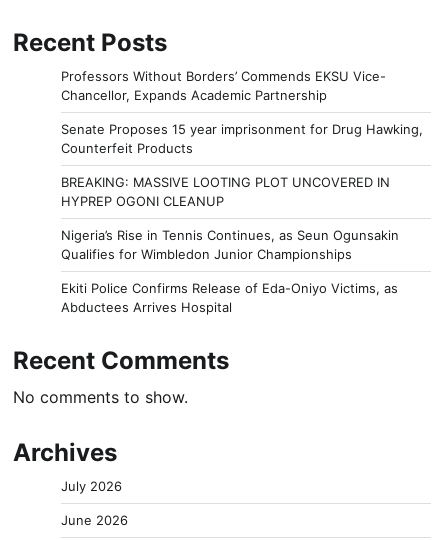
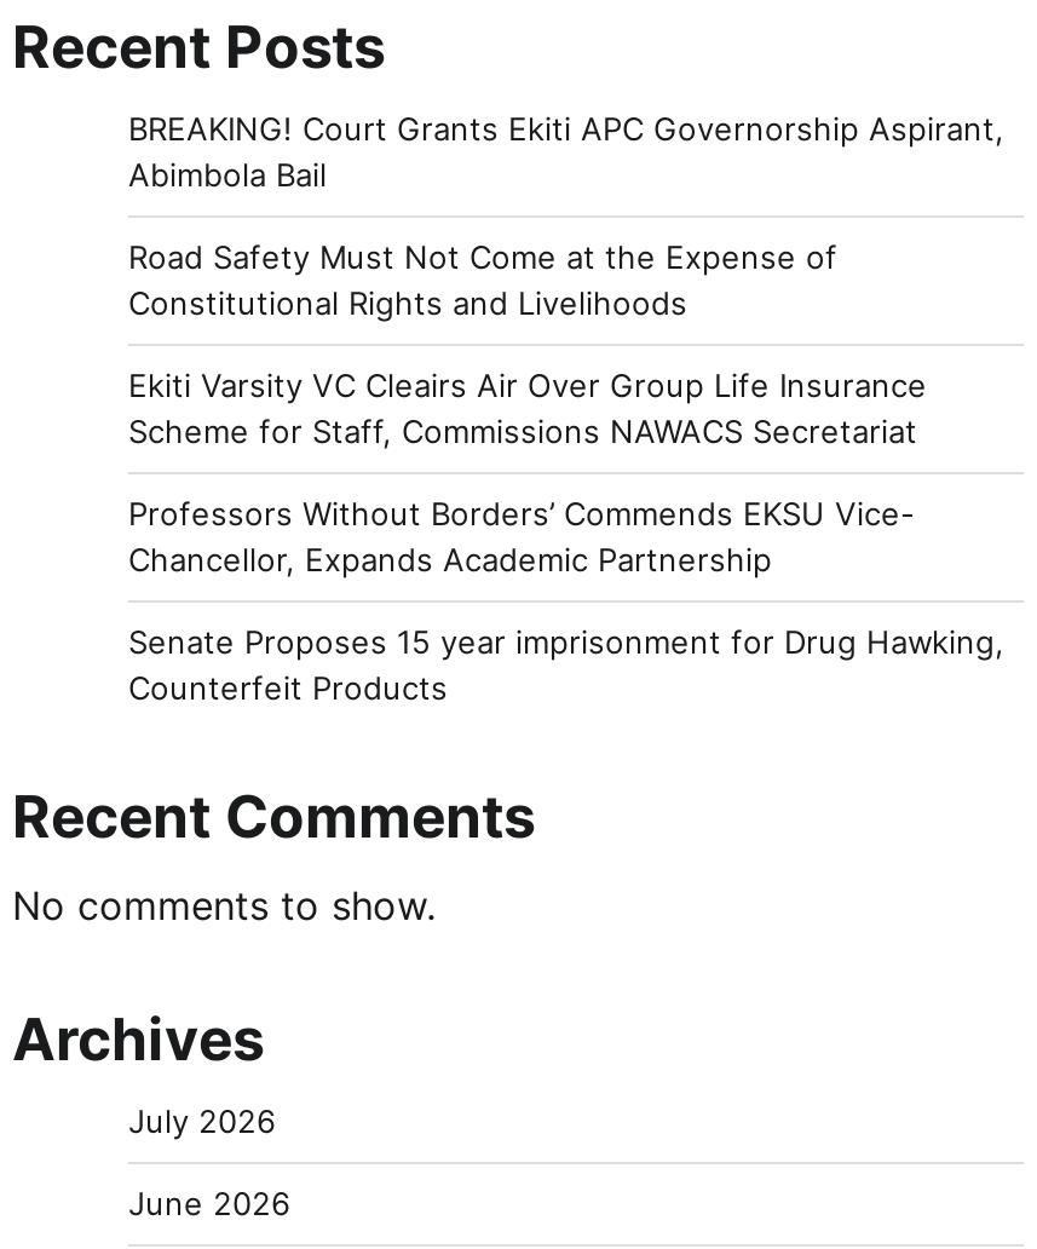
none -> [128,107,1004,449] BREAKING! Court Grants Ekiti APC Governorship Aspirant, | Abimbola Bail | Road Safety Must Not Come at the Expense of | Constitutional Rights and Livelihoods | Ekiti Varsity VC Cleairs Air Over Group Life Insurance | Scheme for Staff, Commissions NAWACS Secretariat
moved [61,68,423,156] -> [128,492,1004,705]: Professors Without Borders’ Commends EKSU Vice- | Chancellor, Expands Academic Partnership | Senate Proposes 15 year imprisonment for Drug Hawking, | Counterfeit Products
[61,174,399,315] BREAKING: MASSIVE LOOTING PLOT UNCOVERED IN | HYPREP OGONI CLEANUP | Nigeria’s Rise in Tennis Continues, as Seun Ogunsakin | Qualifies for Wimbledon Junior Championships | Ekiti Police Confirms Release of Eda-Oniyo Victims, as | Abductees Arrives Hospital -> none

